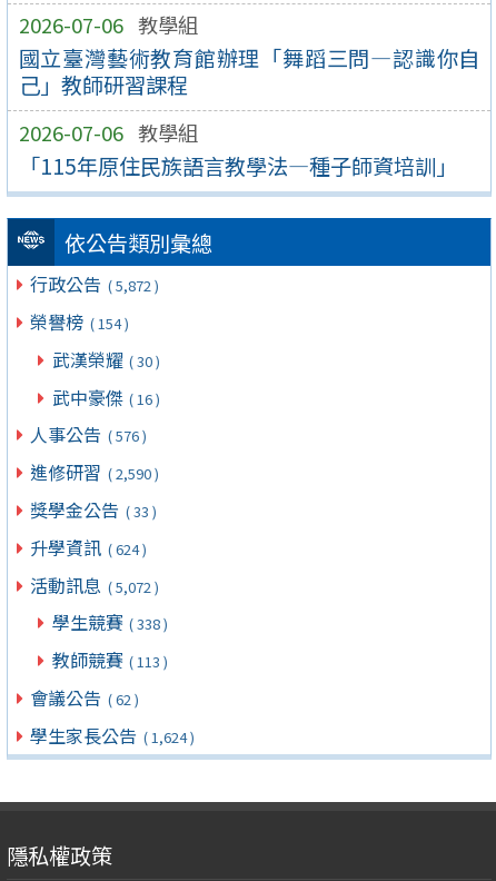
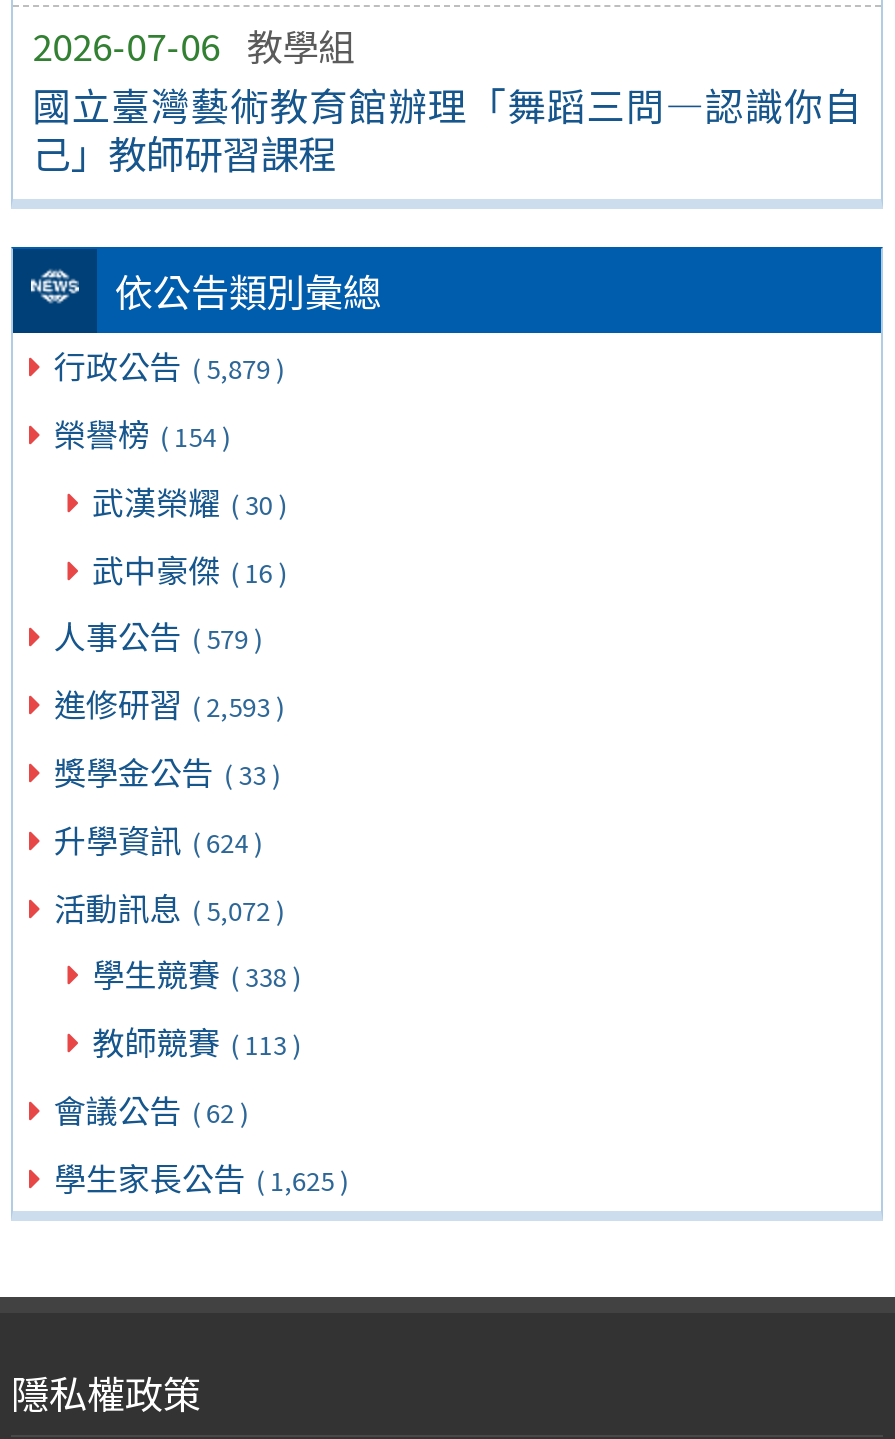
[18,118,457,181] 2026-07-06 教學組 | 「115年原住民族語言教學法—種子師資培訓」 -> none
[30,271,159,297] 行政公告 ( 5,872 ) -> [54,342,284,390] 行政公告 ( 5,879 )
[30,421,146,448] 人事公告 ( 576 ) -> [54,612,262,660] 人事公告 ( 579 )
[30,459,159,485] 進修研習 ( 2,590 ) -> [54,680,284,728] 進修研習 ( 2,593 )
[30,721,194,748] 學生家長公告 ( 1,624 ) -> [54,1153,348,1201] 學生家長公告 ( 1,625 )

